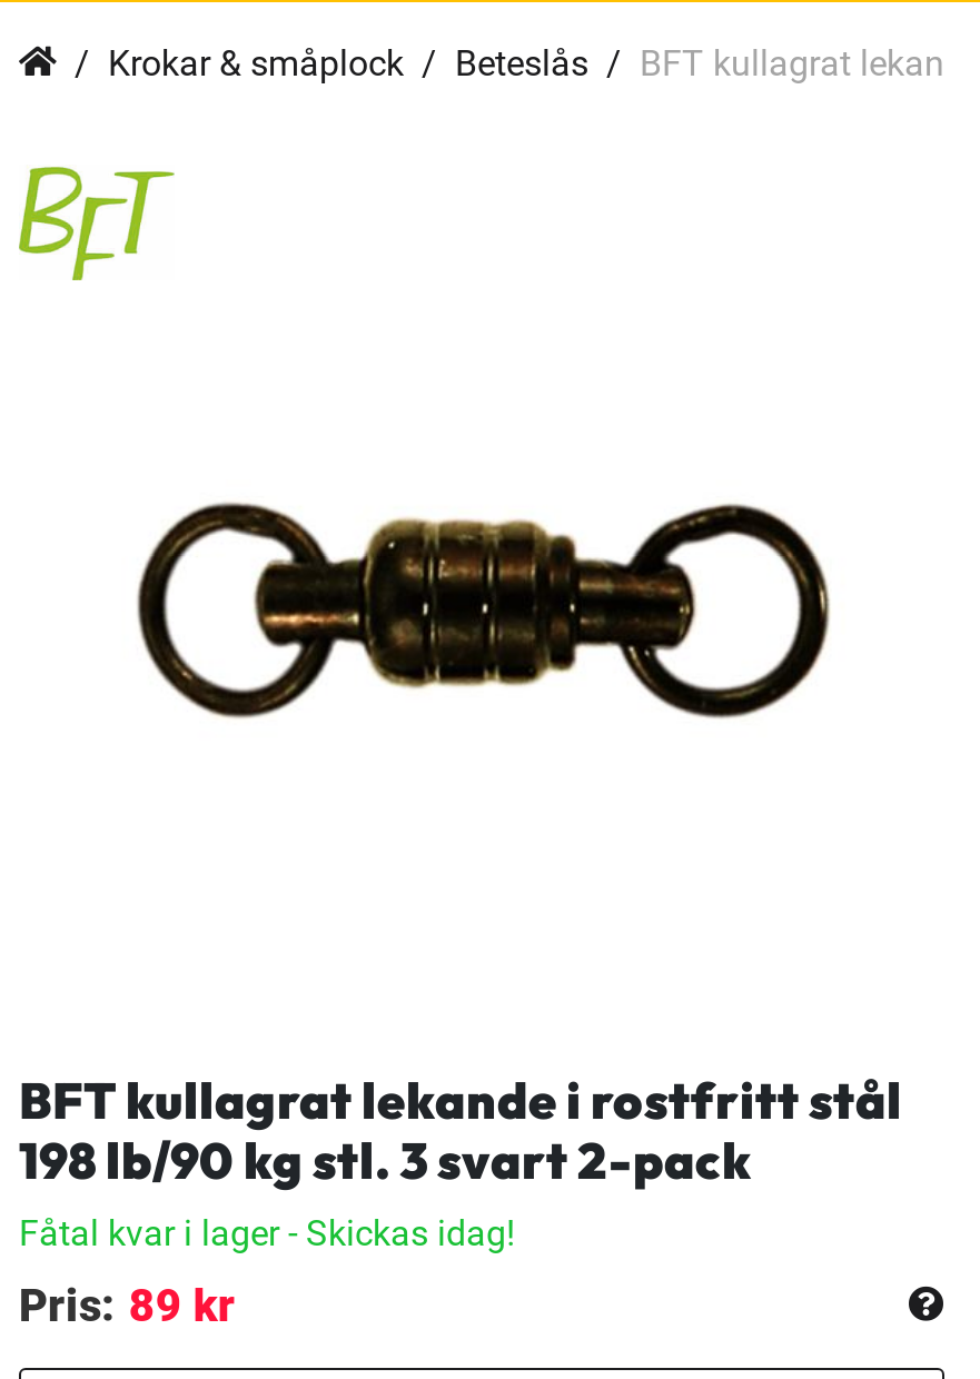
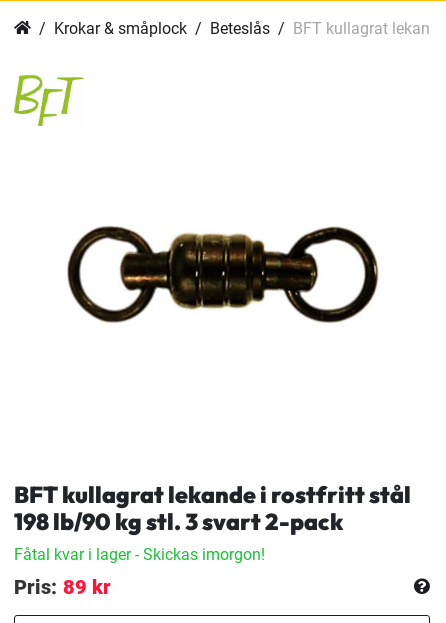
[19,1212,515,1254] Fåtal kvar i lager - Skickas idag! -> [14,545,265,564] Fåtal kvar i lager - Skickas imorgon!

